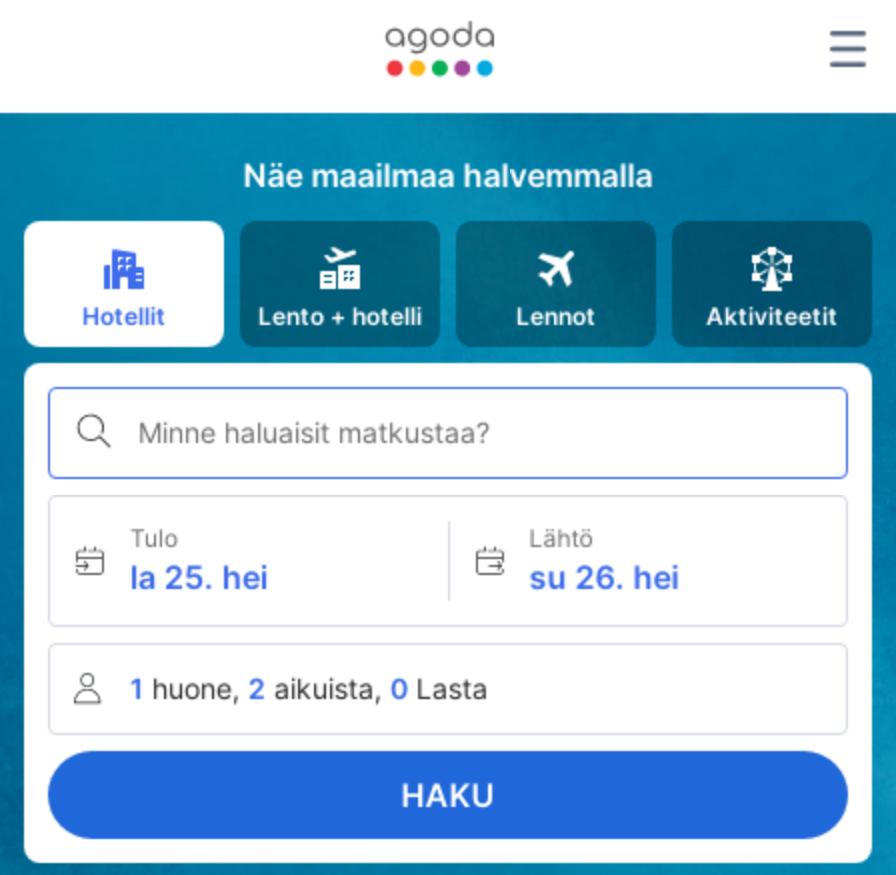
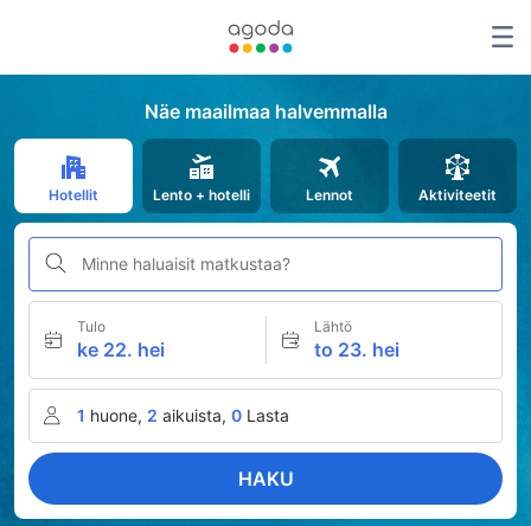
[130,557,268,597] la 25. hei -> [77,338,165,361] ke 22. hei
[529,557,679,597] su 26. hei -> [314,338,399,361] to 23. hei

